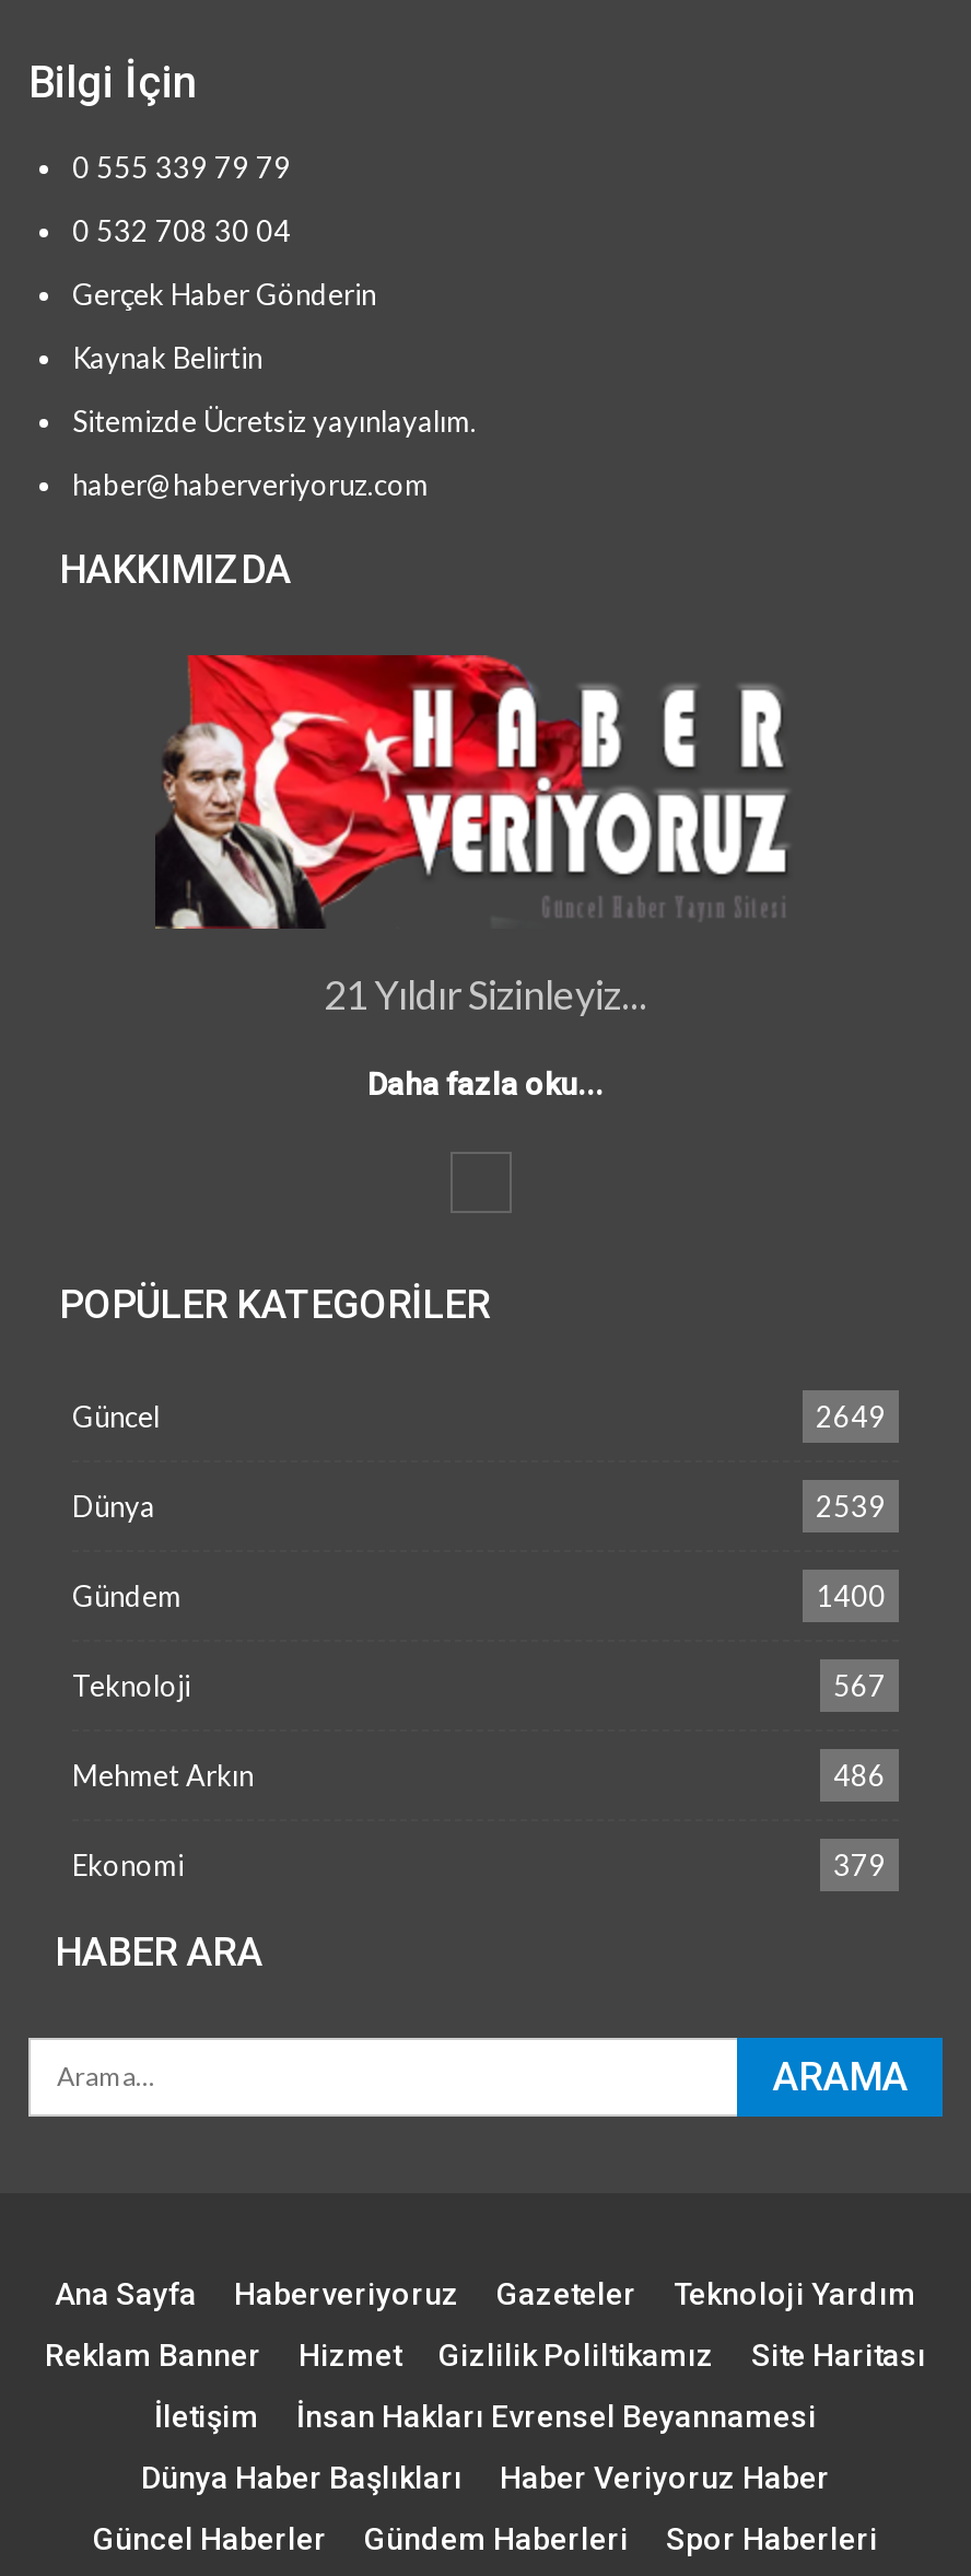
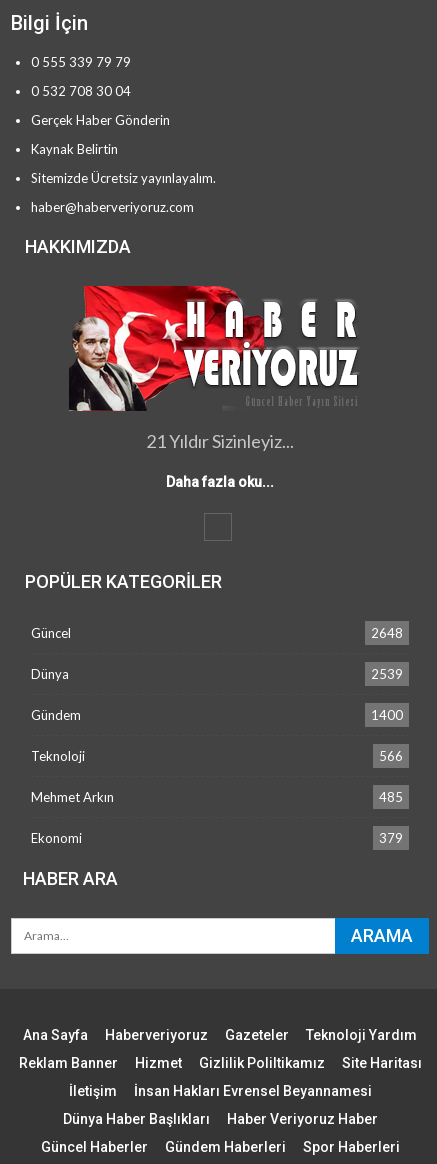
[816,1399,886,1434] 2649 -> [371,625,403,641] 2648
[833,1668,886,1703] 567 -> [379,748,403,764] 566
[833,1757,886,1792] 486 -> [379,789,403,805] 485

